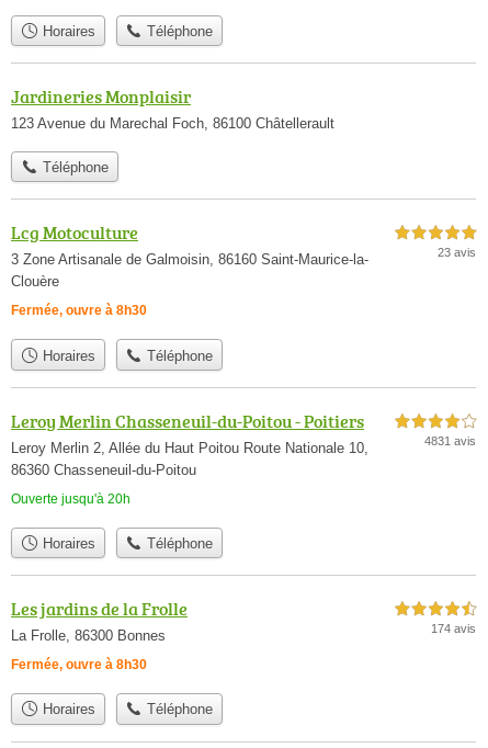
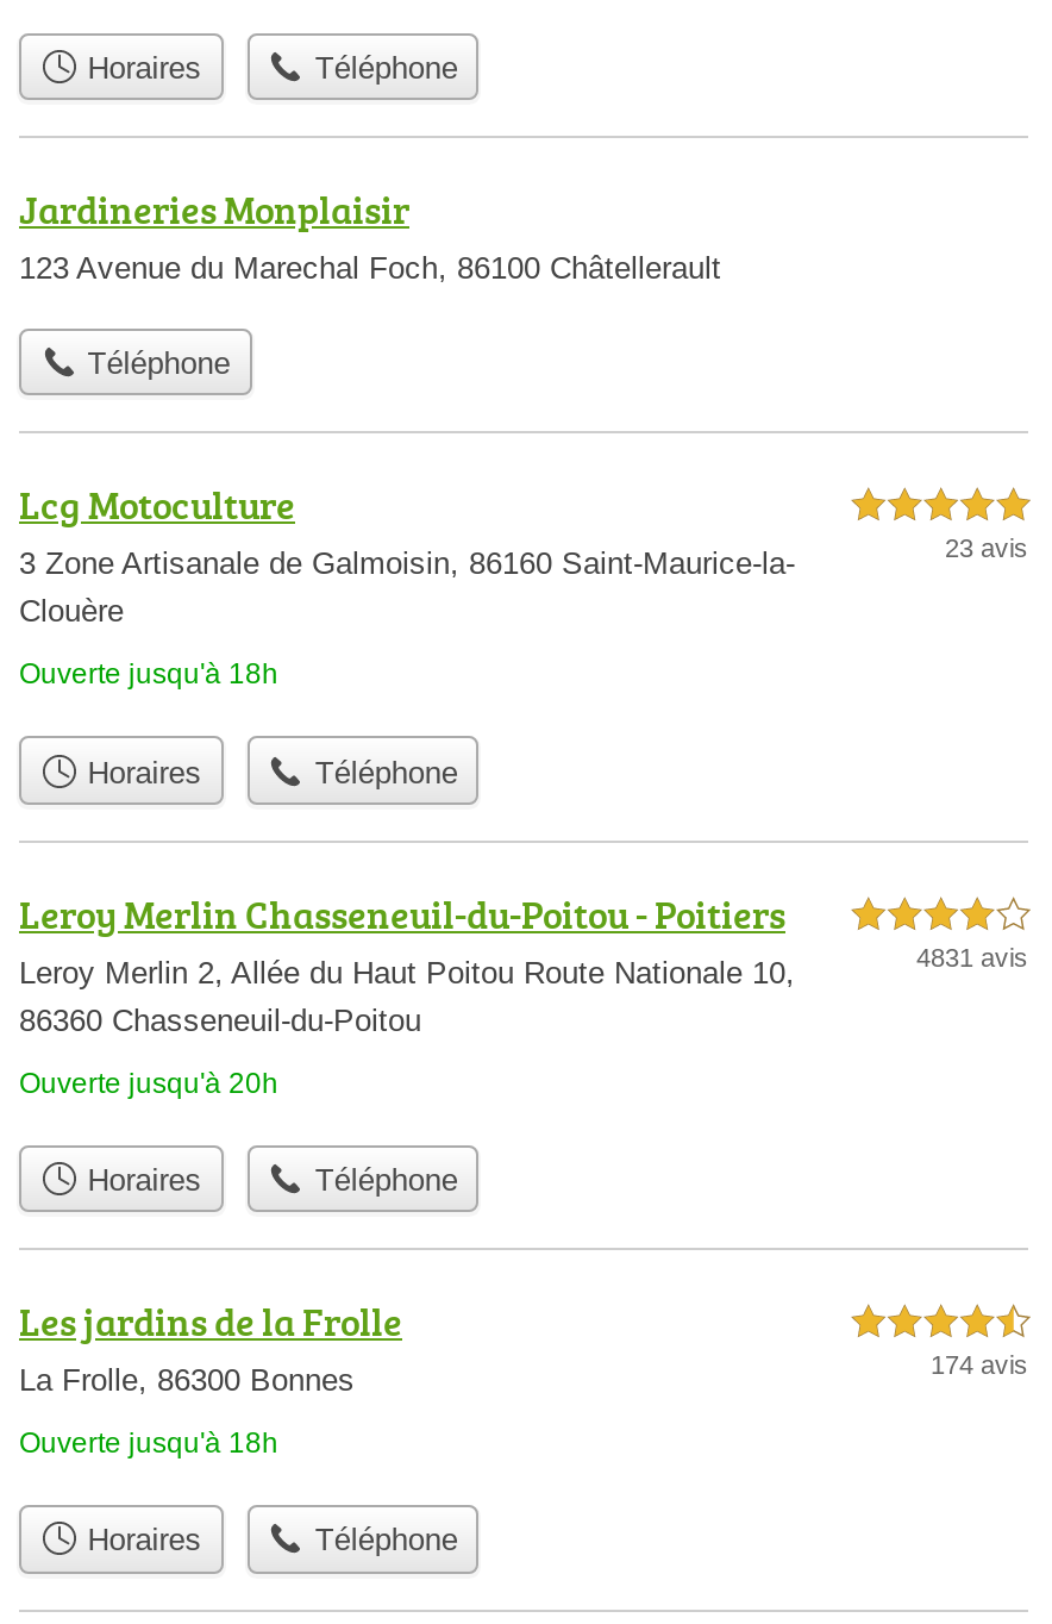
[11,303,147,319] Fermée, ouvre à 8h30 -> [19,658,278,692] Ouverte jusqu'à 18h
[11,657,147,672] Fermée, ouvre à 8h30 -> [19,1427,278,1460] Ouverte jusqu'à 18h

